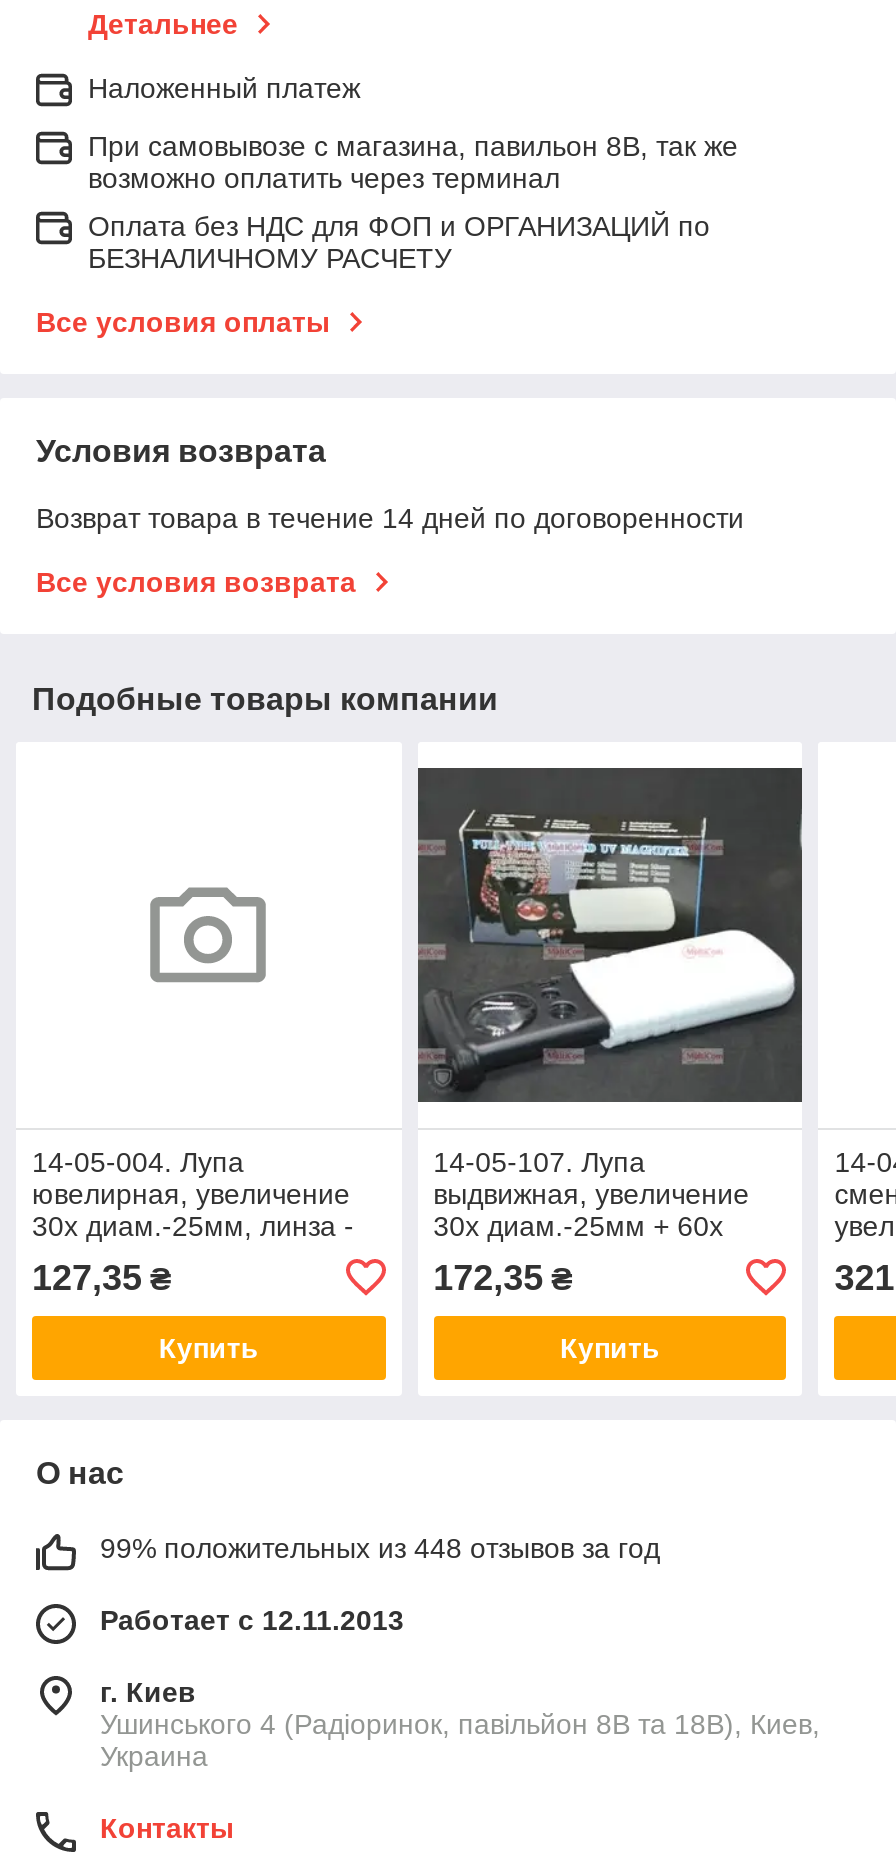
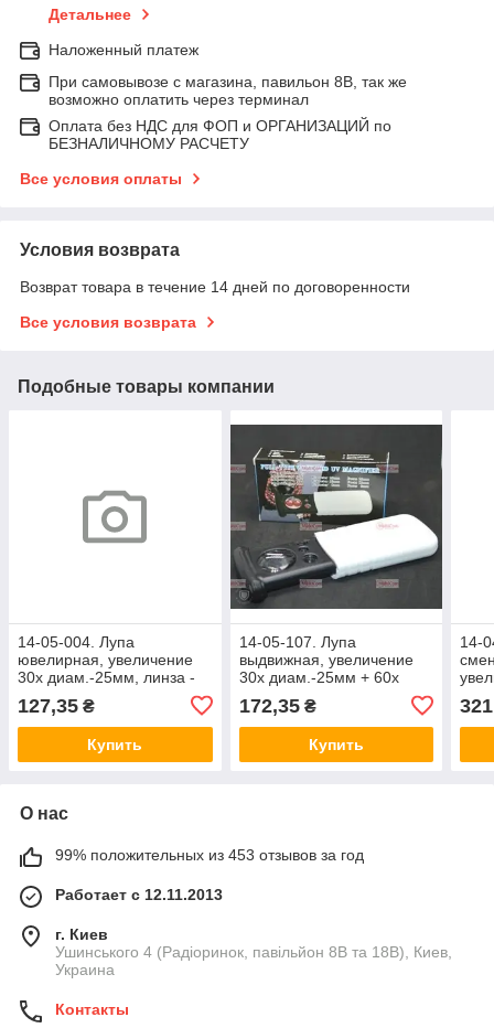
[100,1532,660,1564] 99% положительных из 448 отзывов за год -> [55,846,364,863] 99% положительных из 453 отзывов за год

